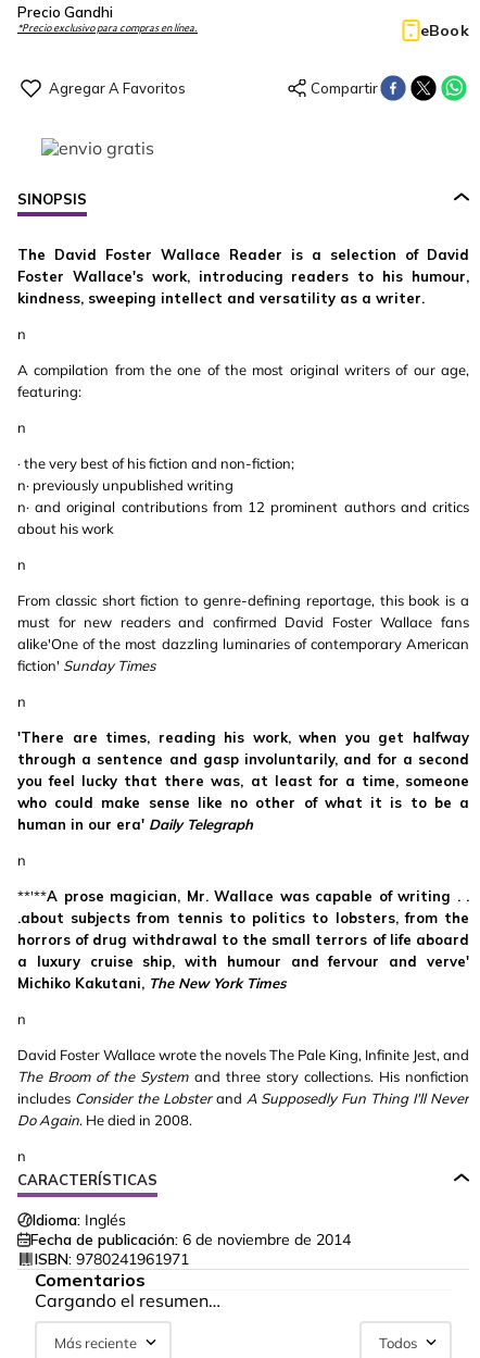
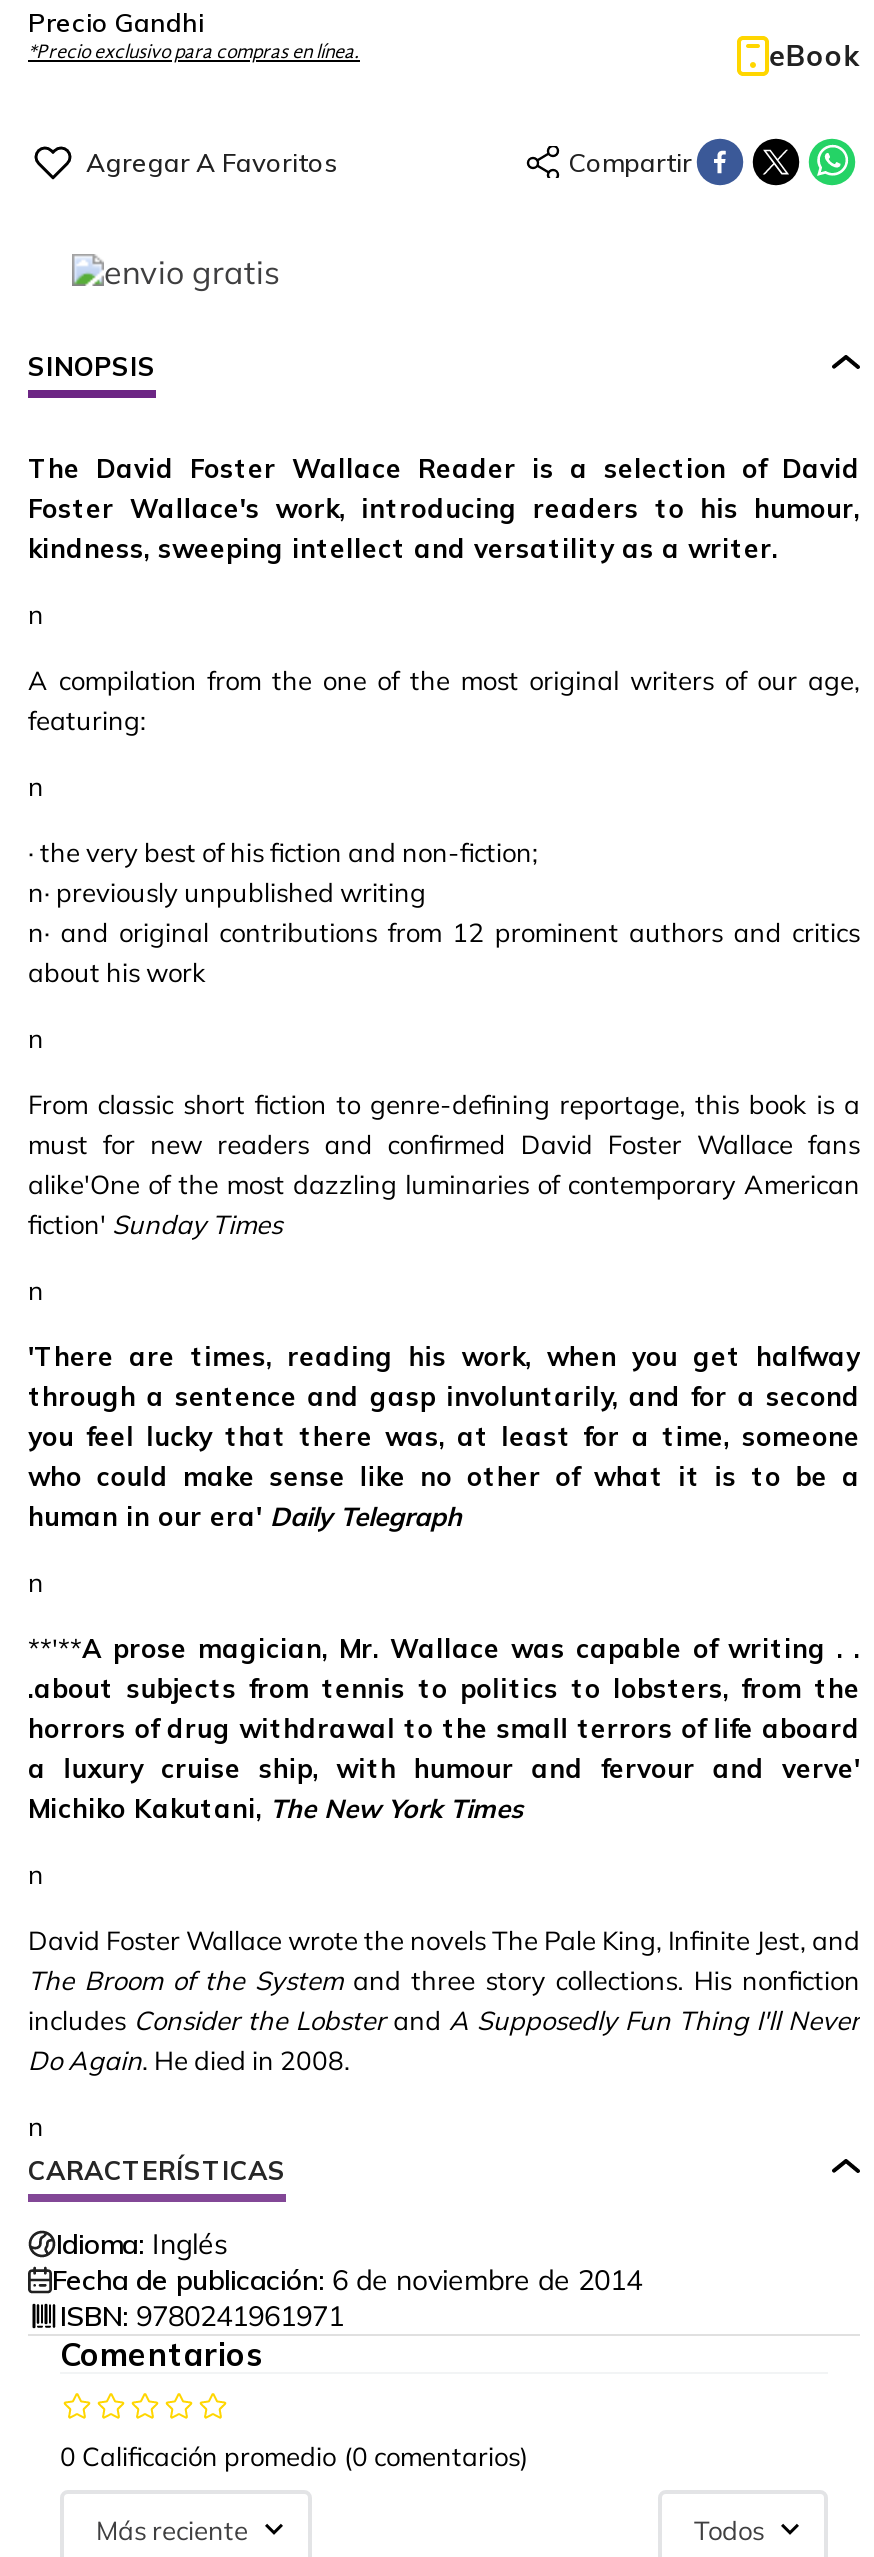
[35,1290,220,1311] Cargando el resumen… -> [60,2440,528,2472] 0 Calificación promedio (0 comentarios)

